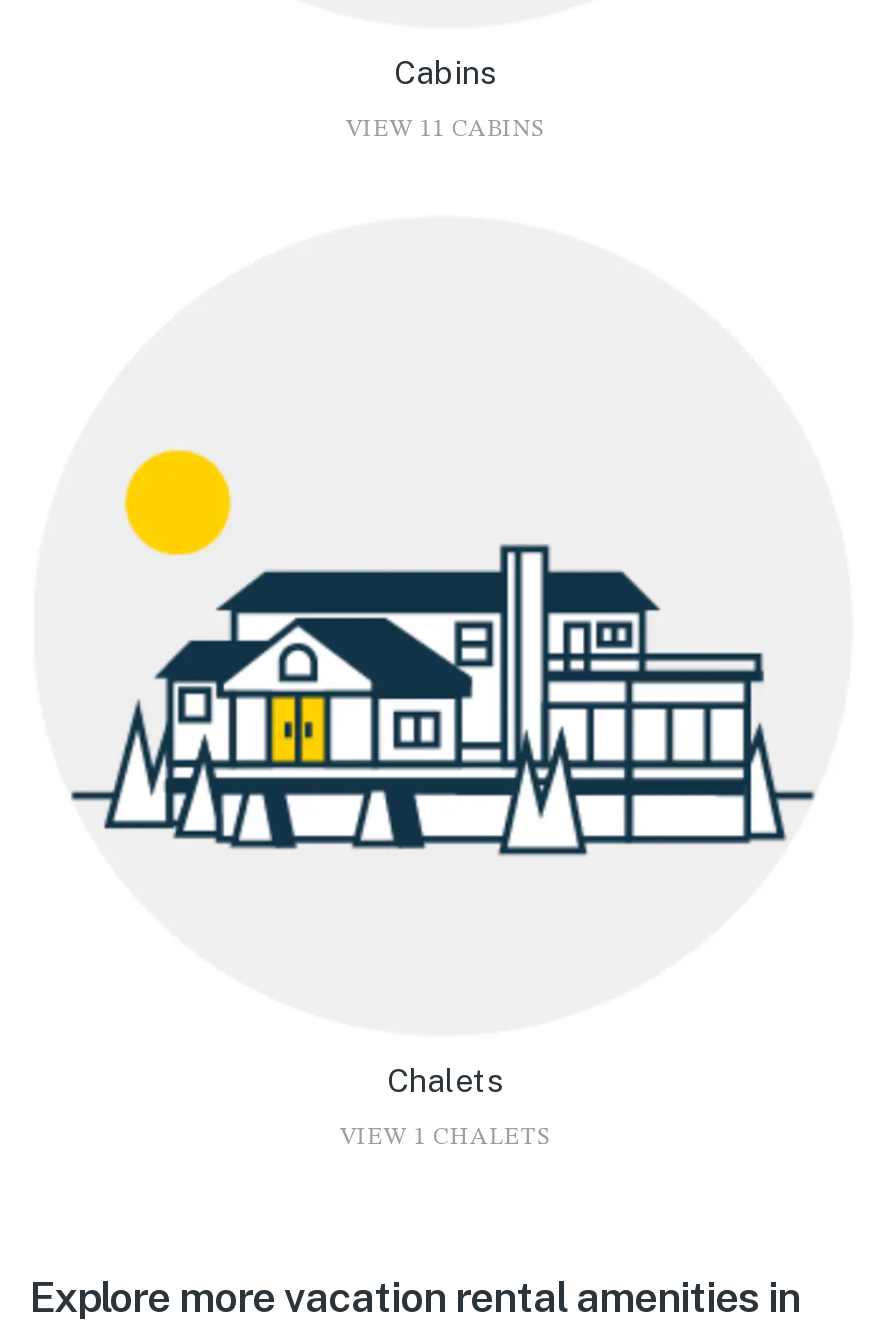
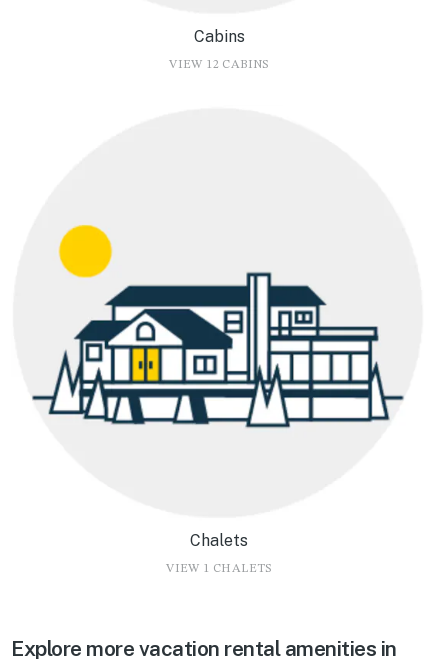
[346,118,544,142] VIEW 11 CABINS -> [169,59,269,71] VIEW 12 CABINS

